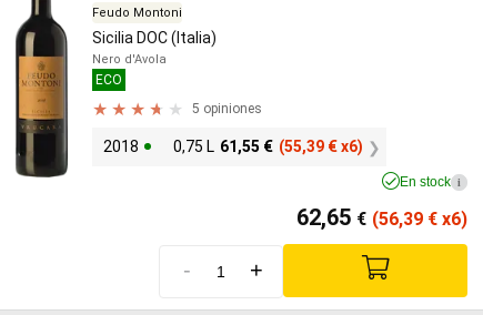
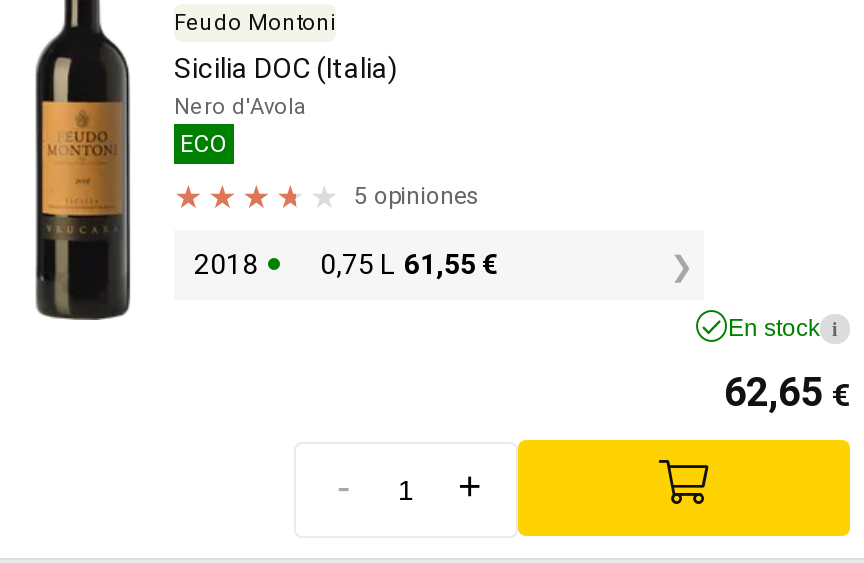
[103,138,363,155] 2018 0,75 L 61,55 € (55,39 €x6) -> [194,248,500,280] 2018 0,75 L 61,55 €
[296,204,467,230] 62,65 € (56,39 €x6) -> [724,367,850,415] 62,65 €

